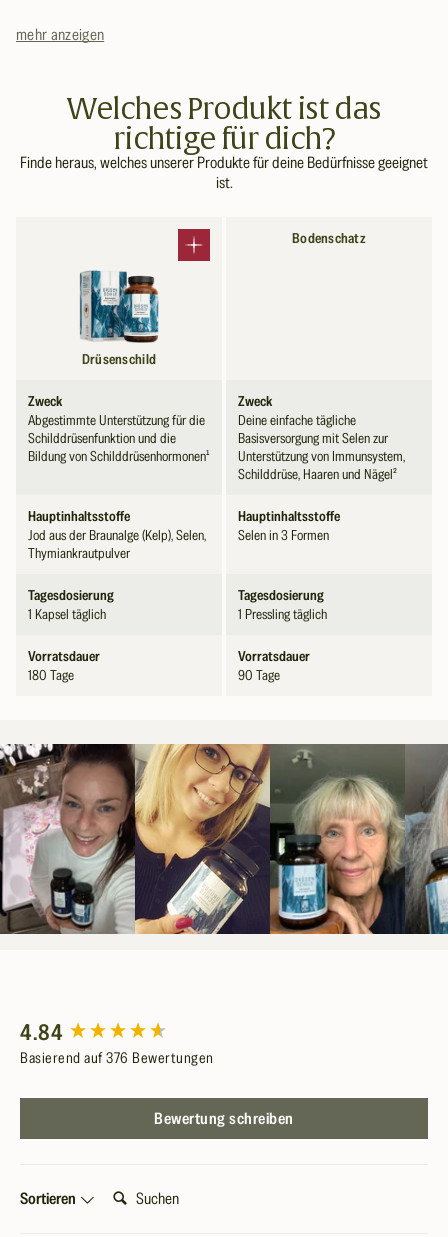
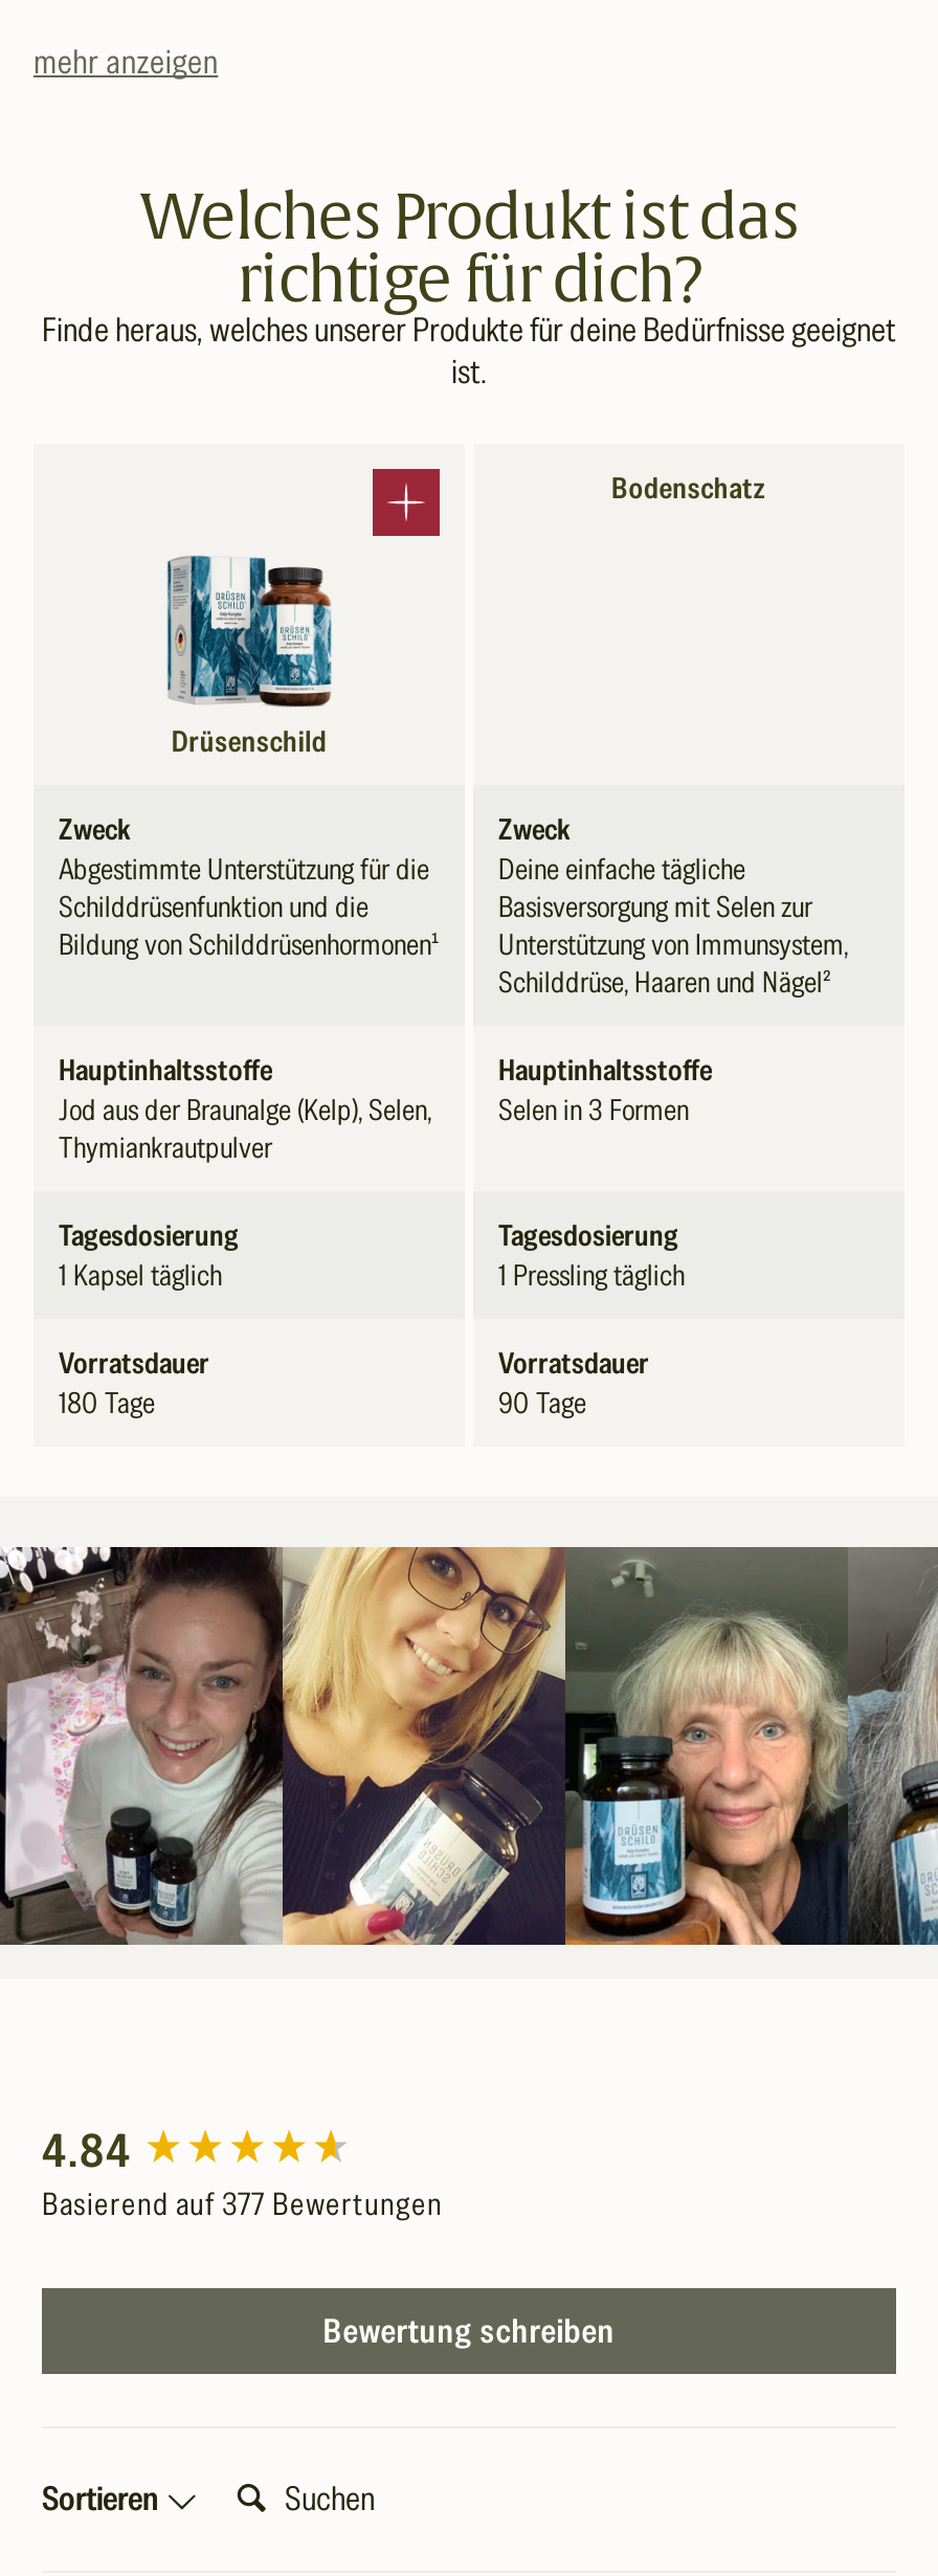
[20,1048,213,1067] Basierend auf 376 Bewertungen -> [42,2184,443,2224] Basierend auf 377 Bewertungen

